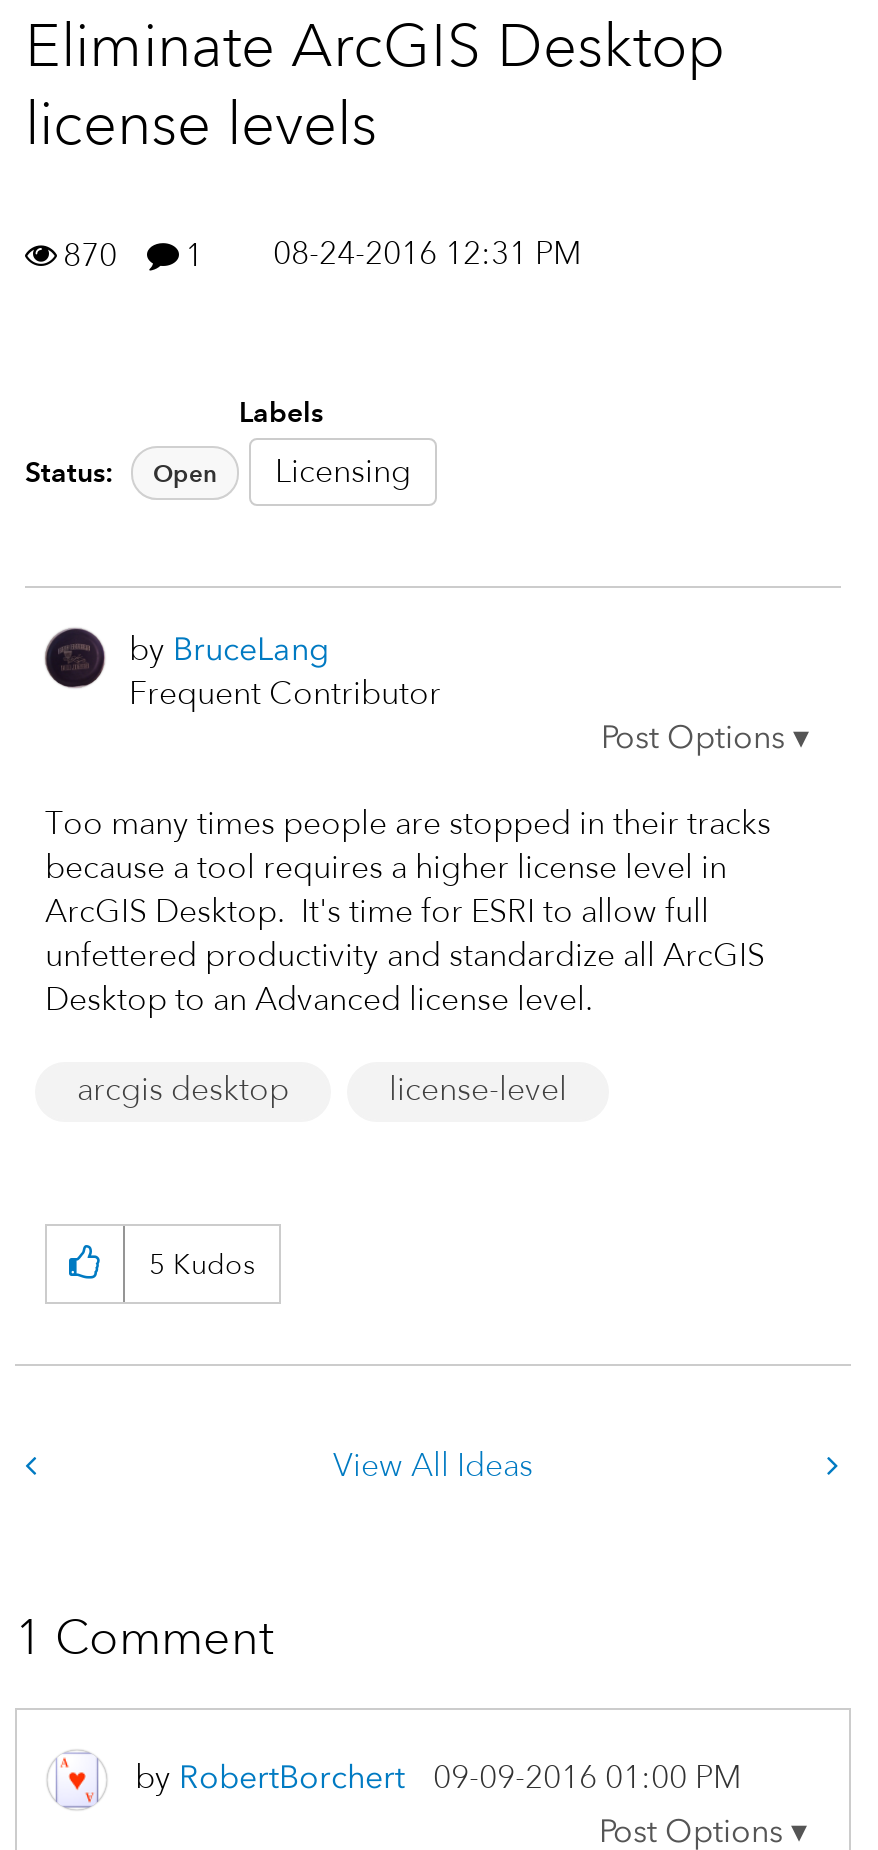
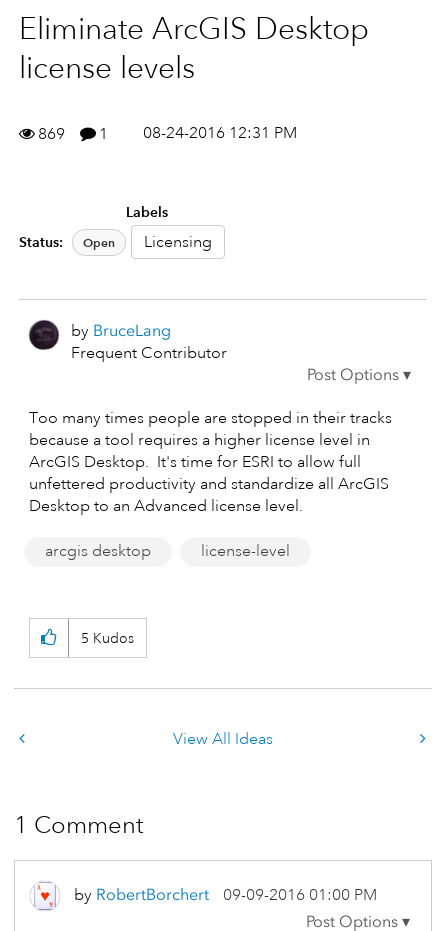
[63,234,581,276] 870 1 08-24-2016 12:31 PM -> [38,123,297,144] 869 1 08-24-2016 12:31 PM

